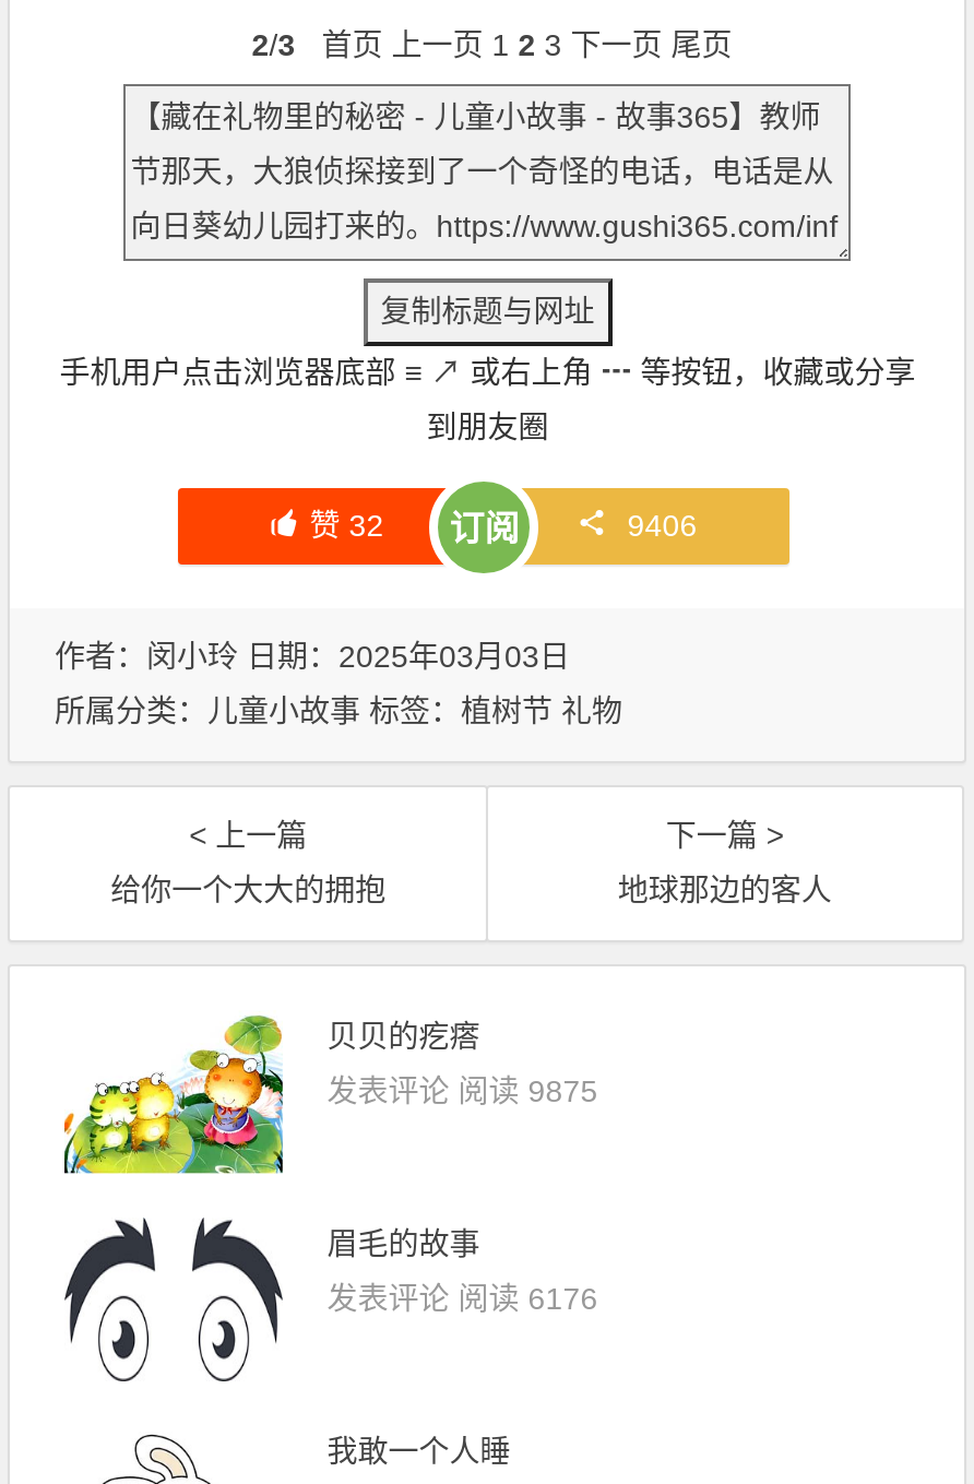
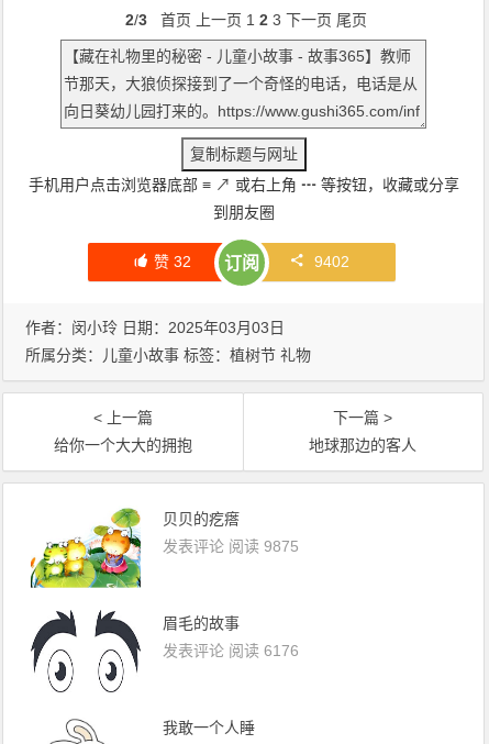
[627,508,697,543] 9406 -> [314,253,349,270] 9402

